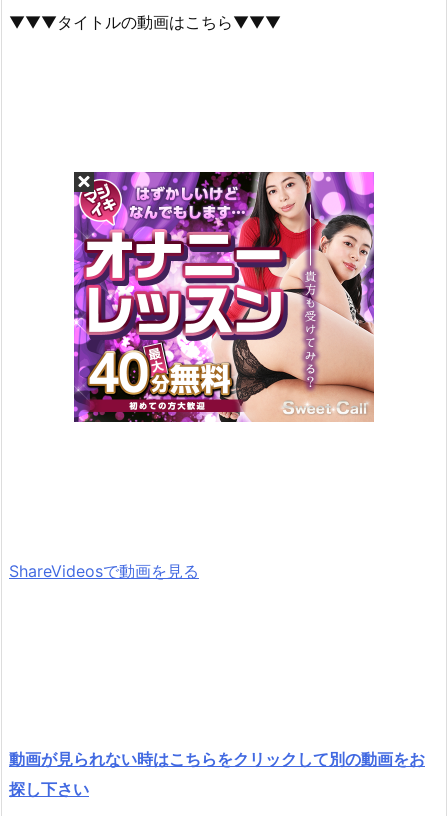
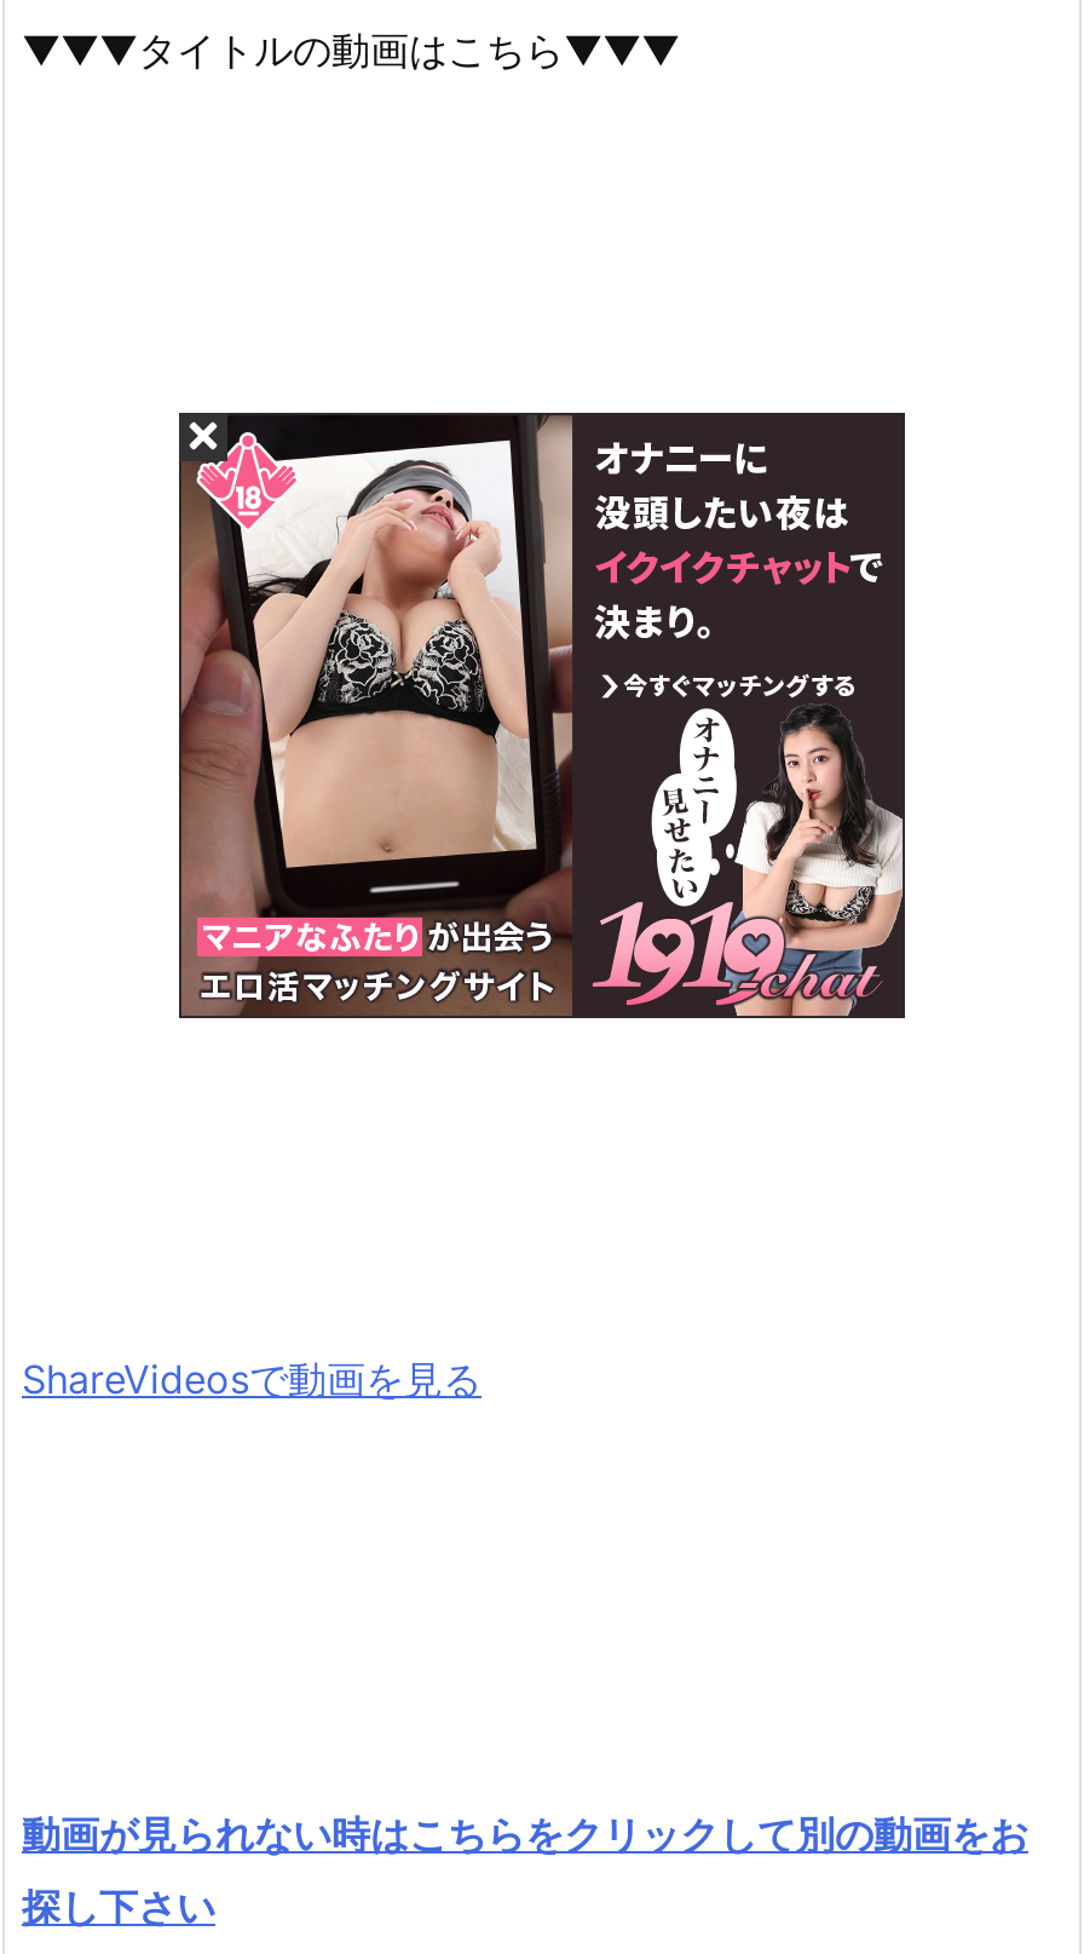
[73,171,375,423] [image] -> [177,410,907,1021] [image]

